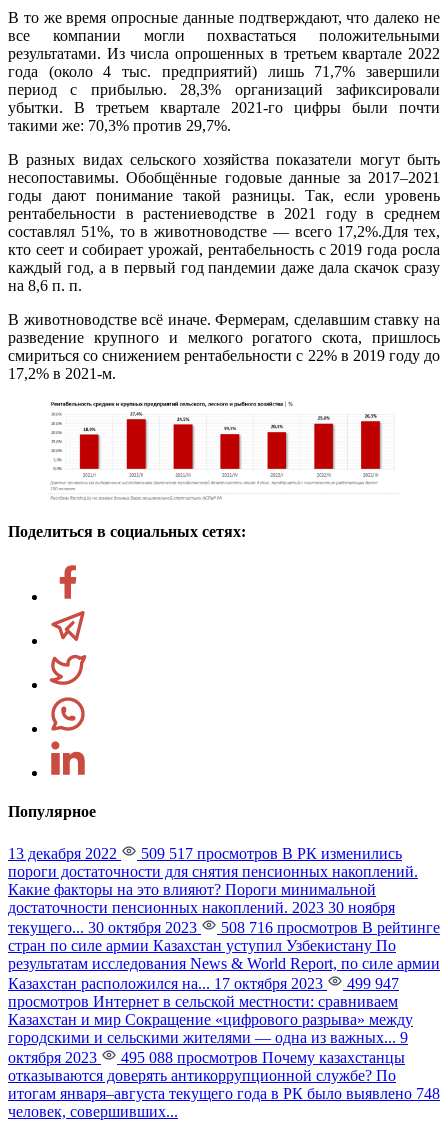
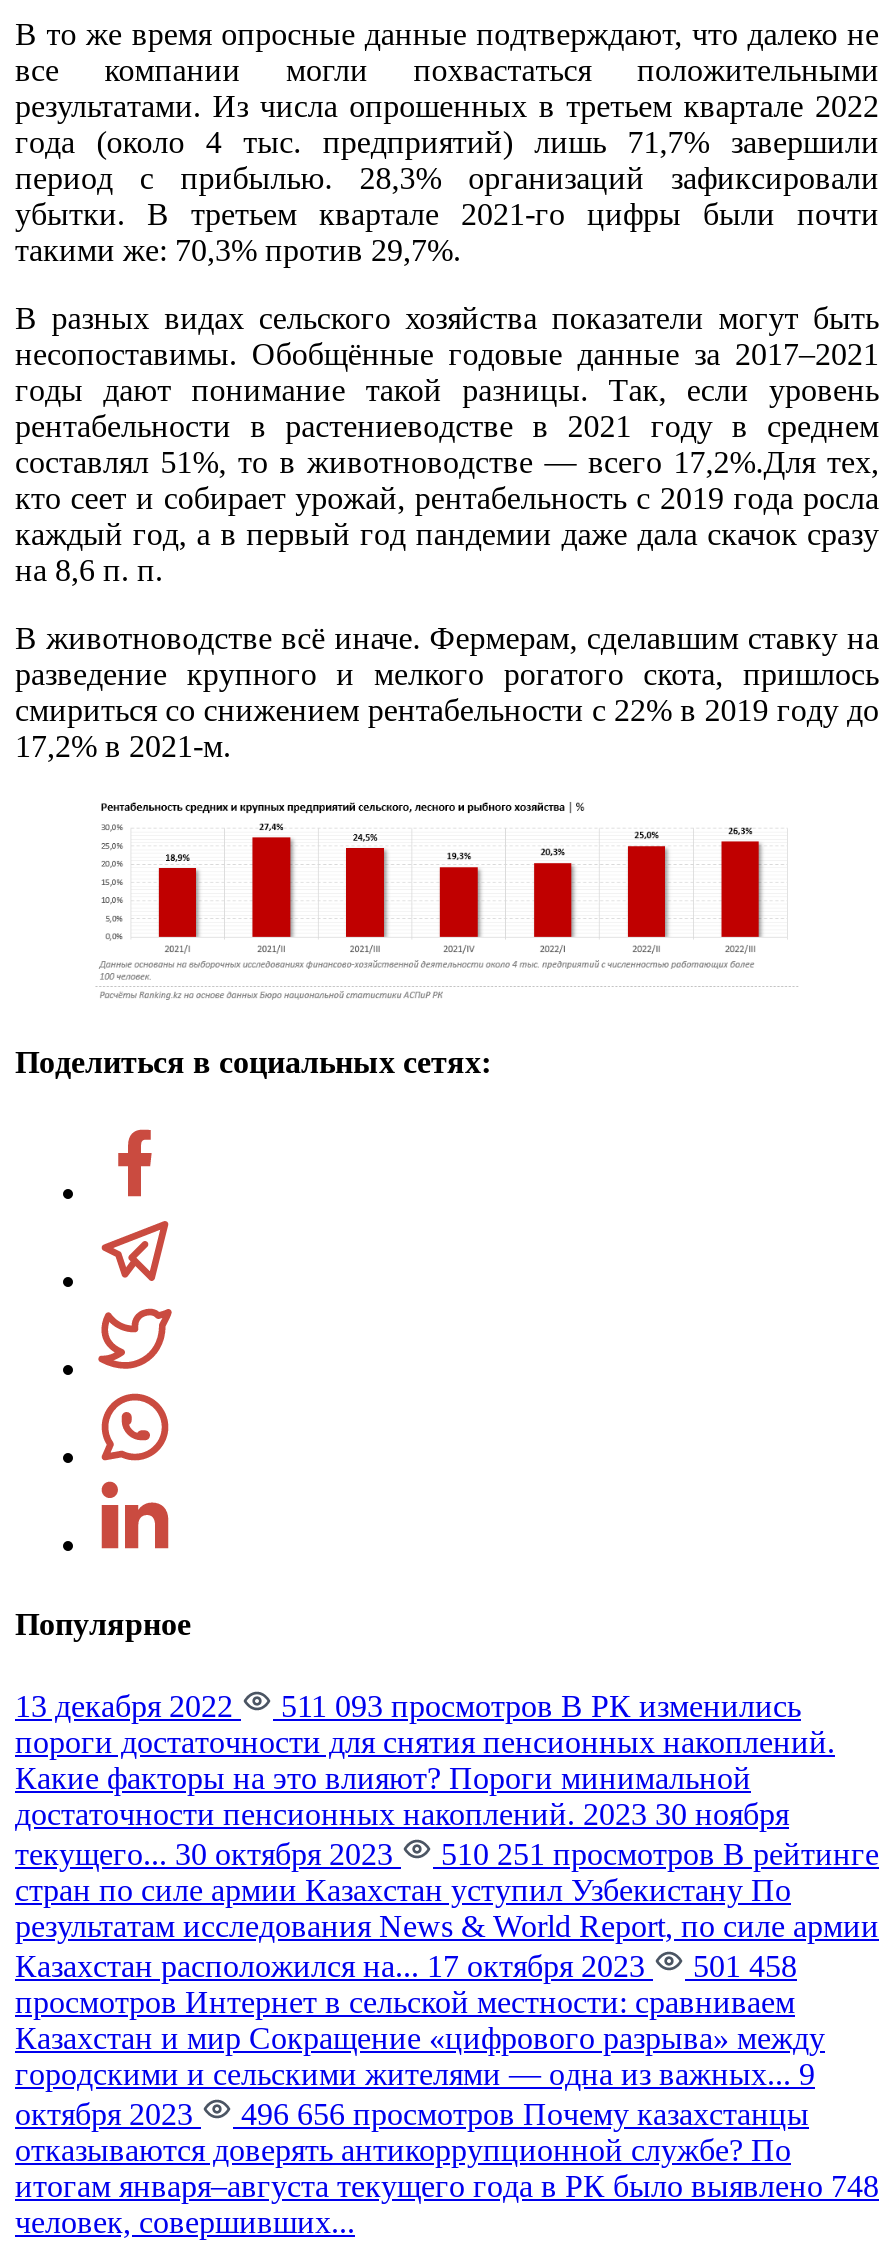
[137,845,402,862] 509 517 просмотров В РК изменились -> [273,1689,801,1723] 511 093 просмотров В РК изменились
[217,919,440,936] 508 716 просмотров В рейтинге -> [433,1837,879,1871] 510 251 просмотров В рейтинге
[8,975,399,992] Казахстан расположился на... 17 октября 2023 499 947 -> [15,1949,797,1983] Казахстан расположился на... 17 октября 2023 501 458
[117,1049,405,1066] 495 088 просмотров Почему казахстанцы -> [233,2097,809,2131] 496 656 просмотров Почему казахстанцы

